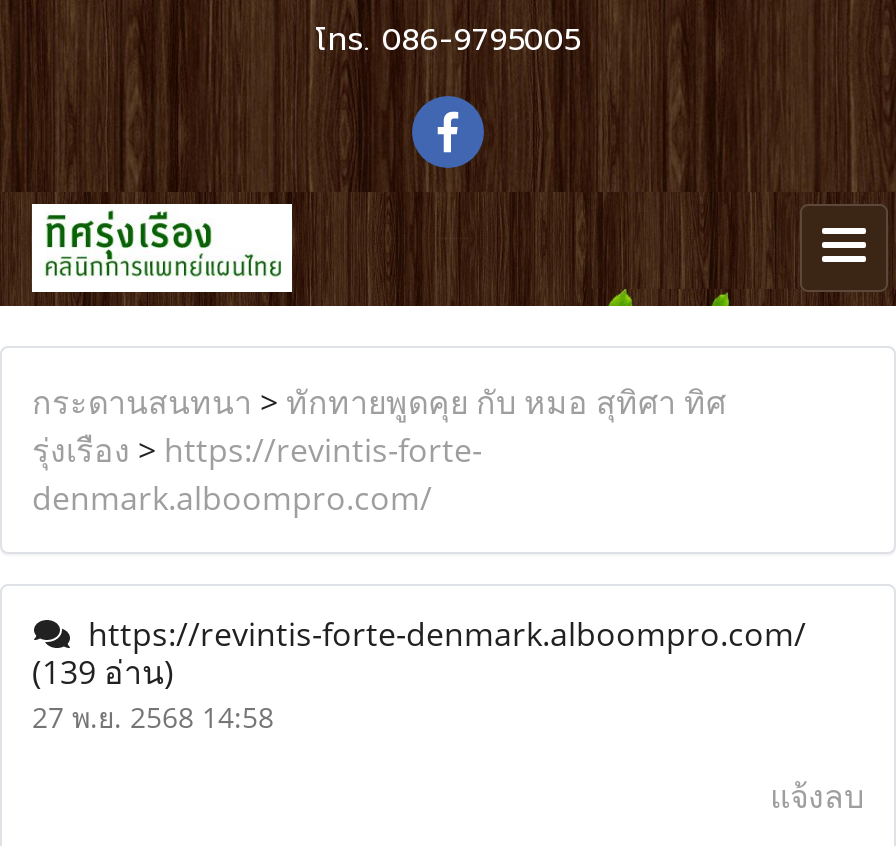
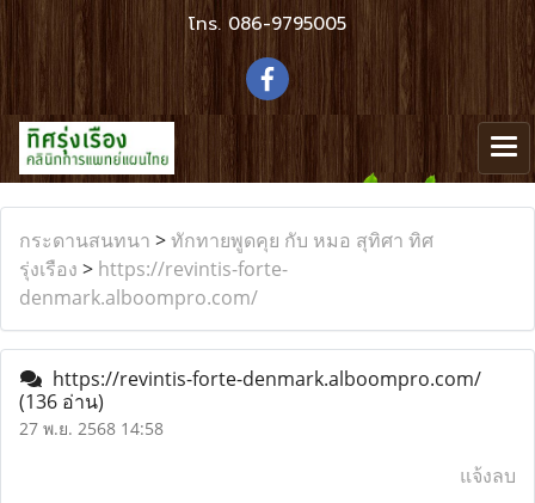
[32,650,174,694] (139 อ่าน) -> [19,388,104,415] (136 อ่าน)

